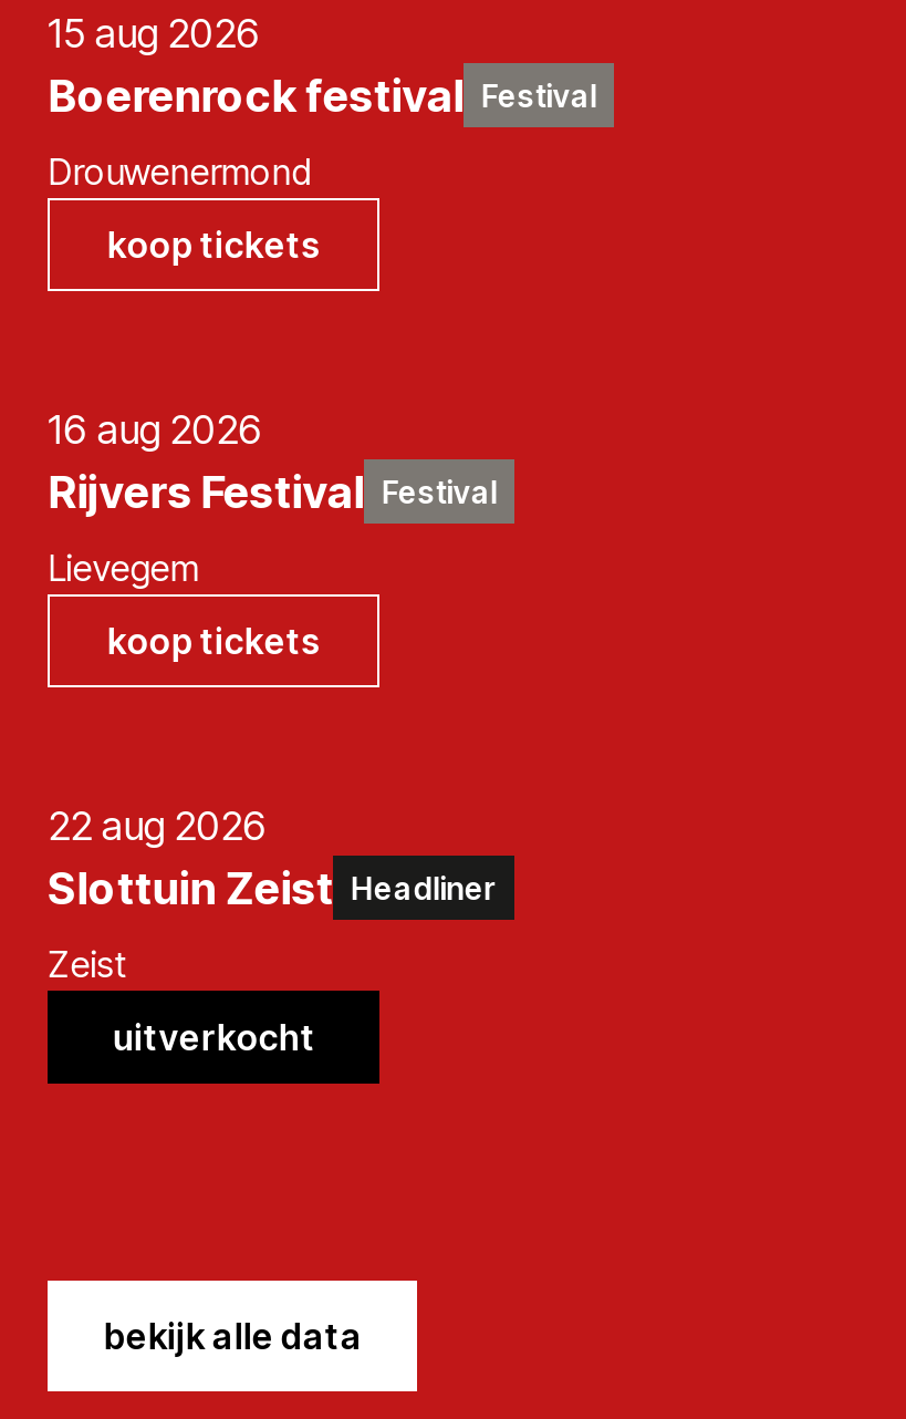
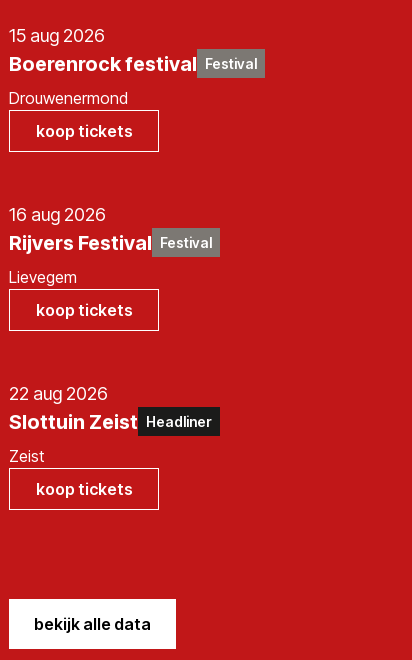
[113,1016,316,1060] uitverkocht -> [36,479,133,499] koop tickets

